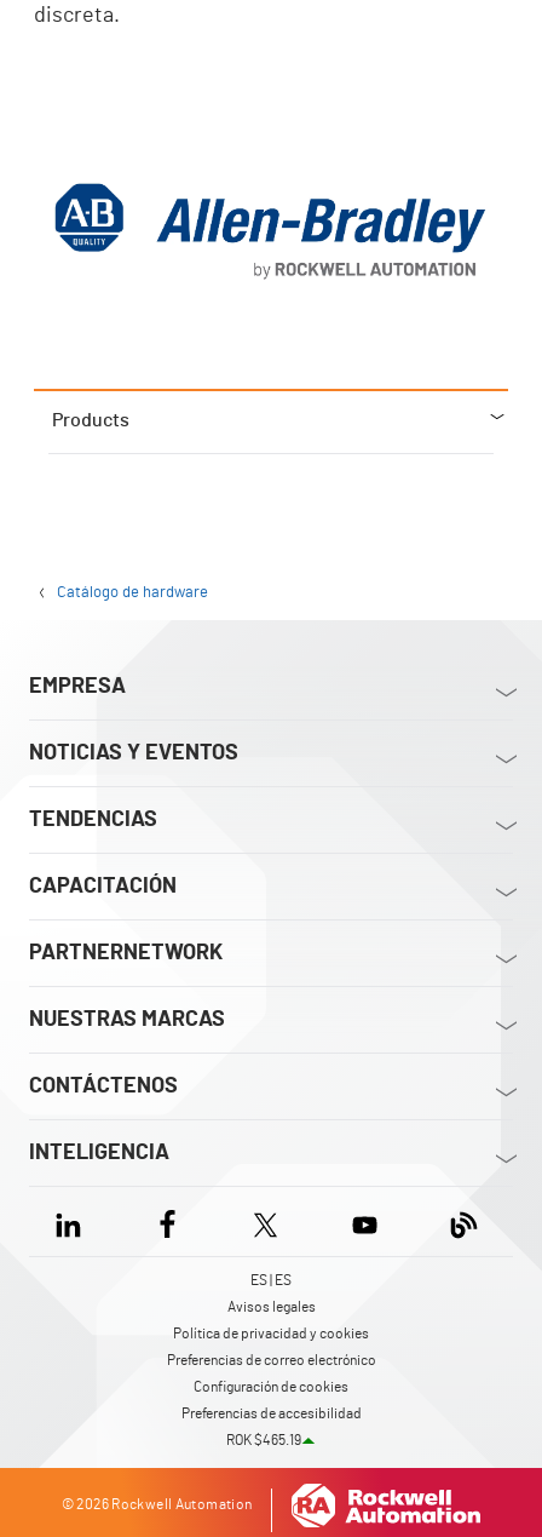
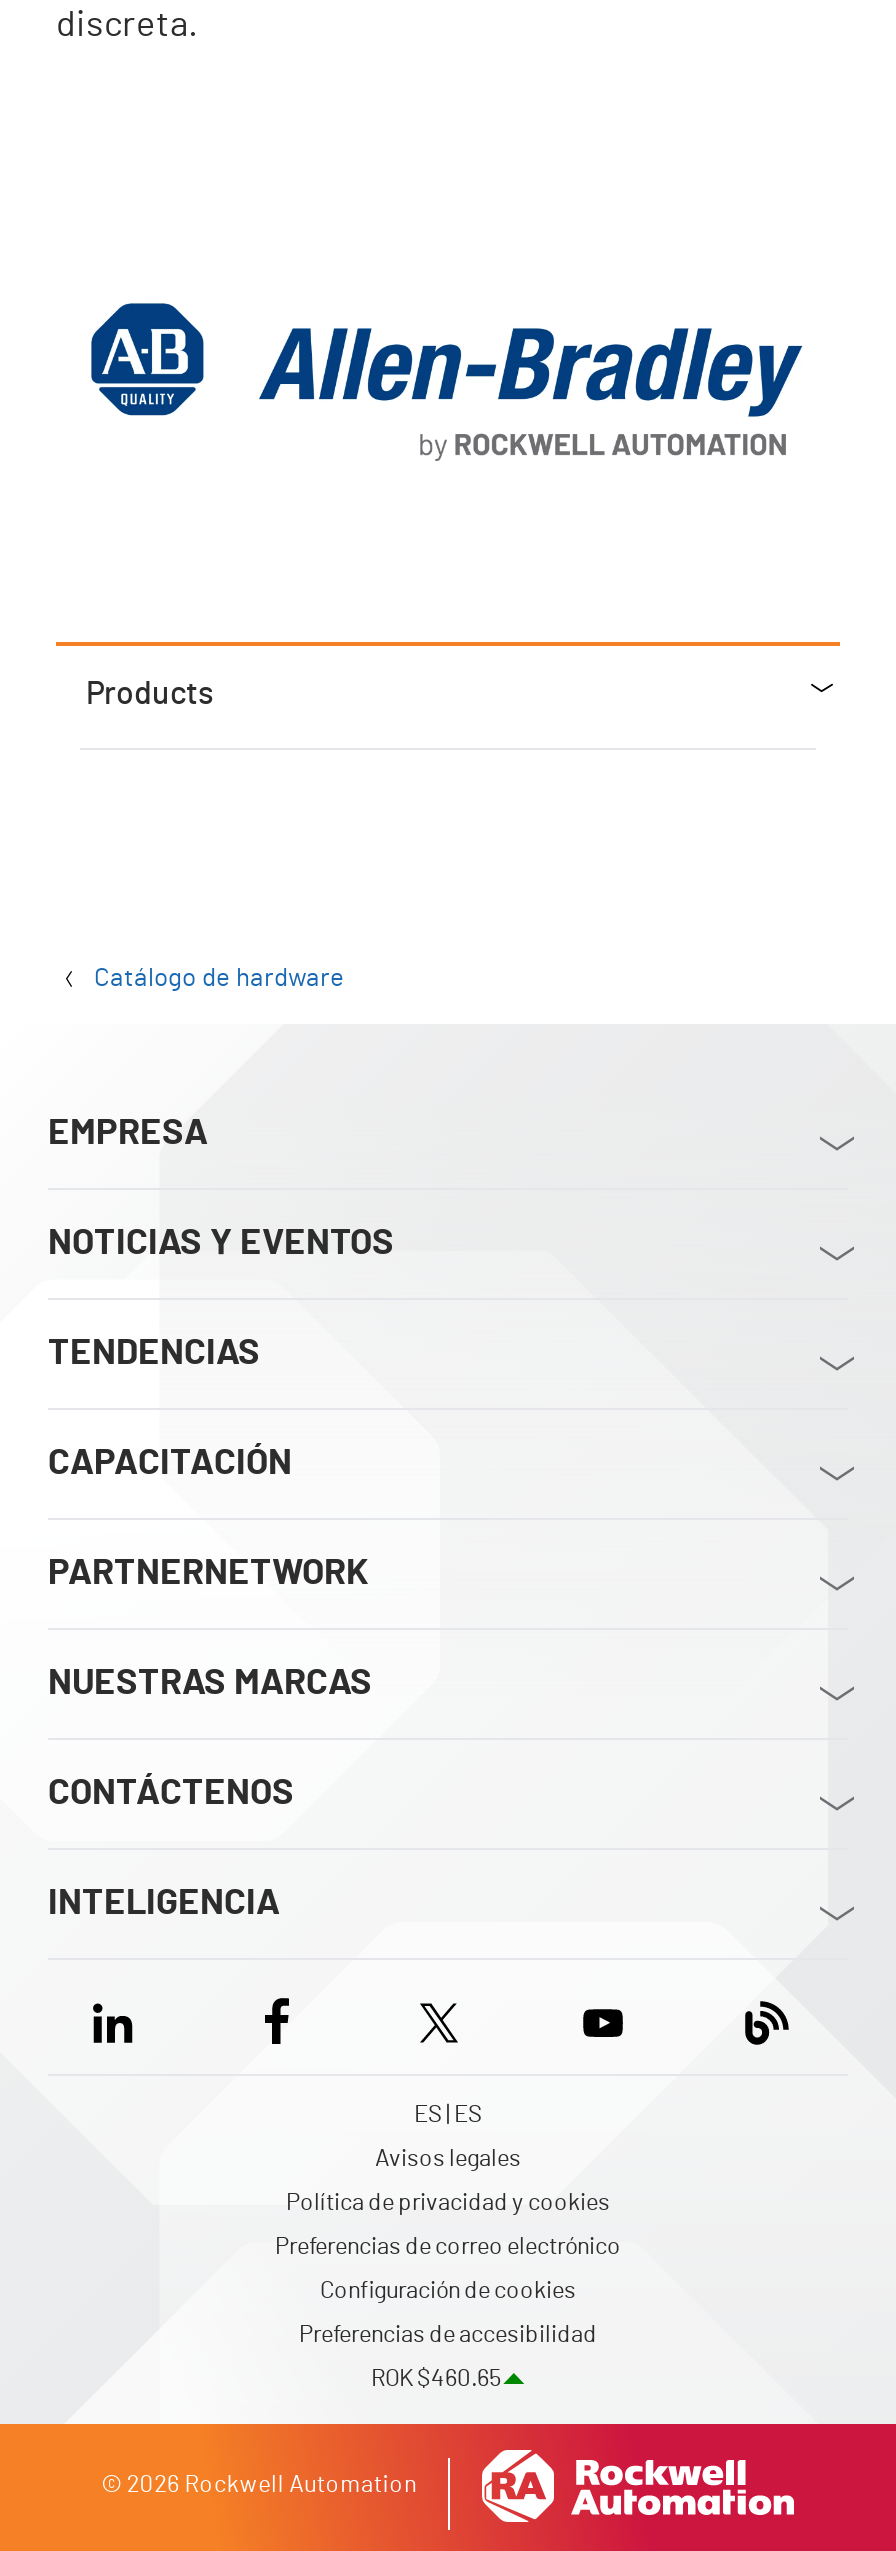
[226,1433,301,1448] ROK $465.19 -> [371,2367,501,2391] ROK $460.65

